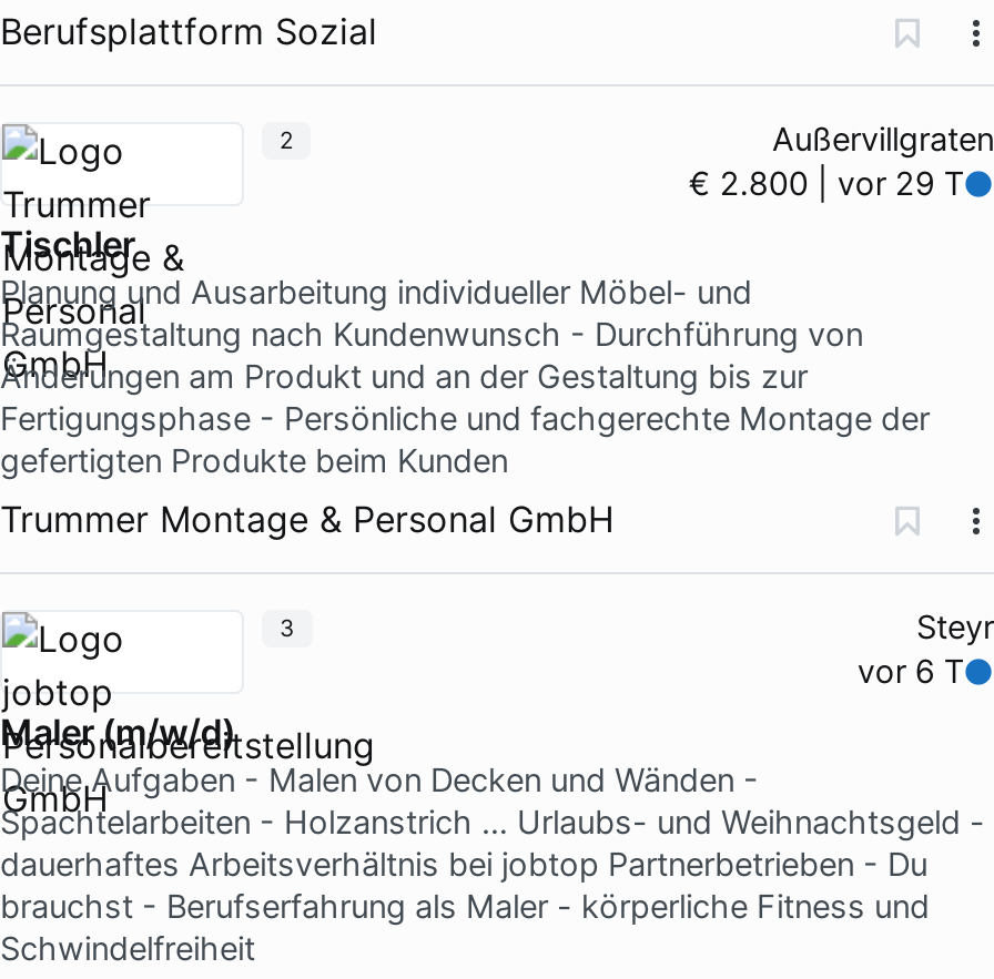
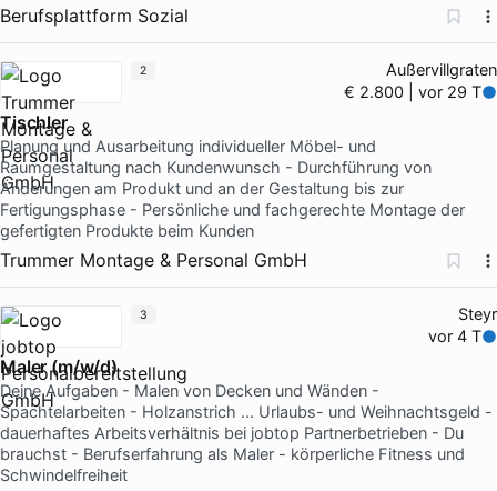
[857,651,964,691] vor 6 T -> [429,326,482,346] vor 4 T

